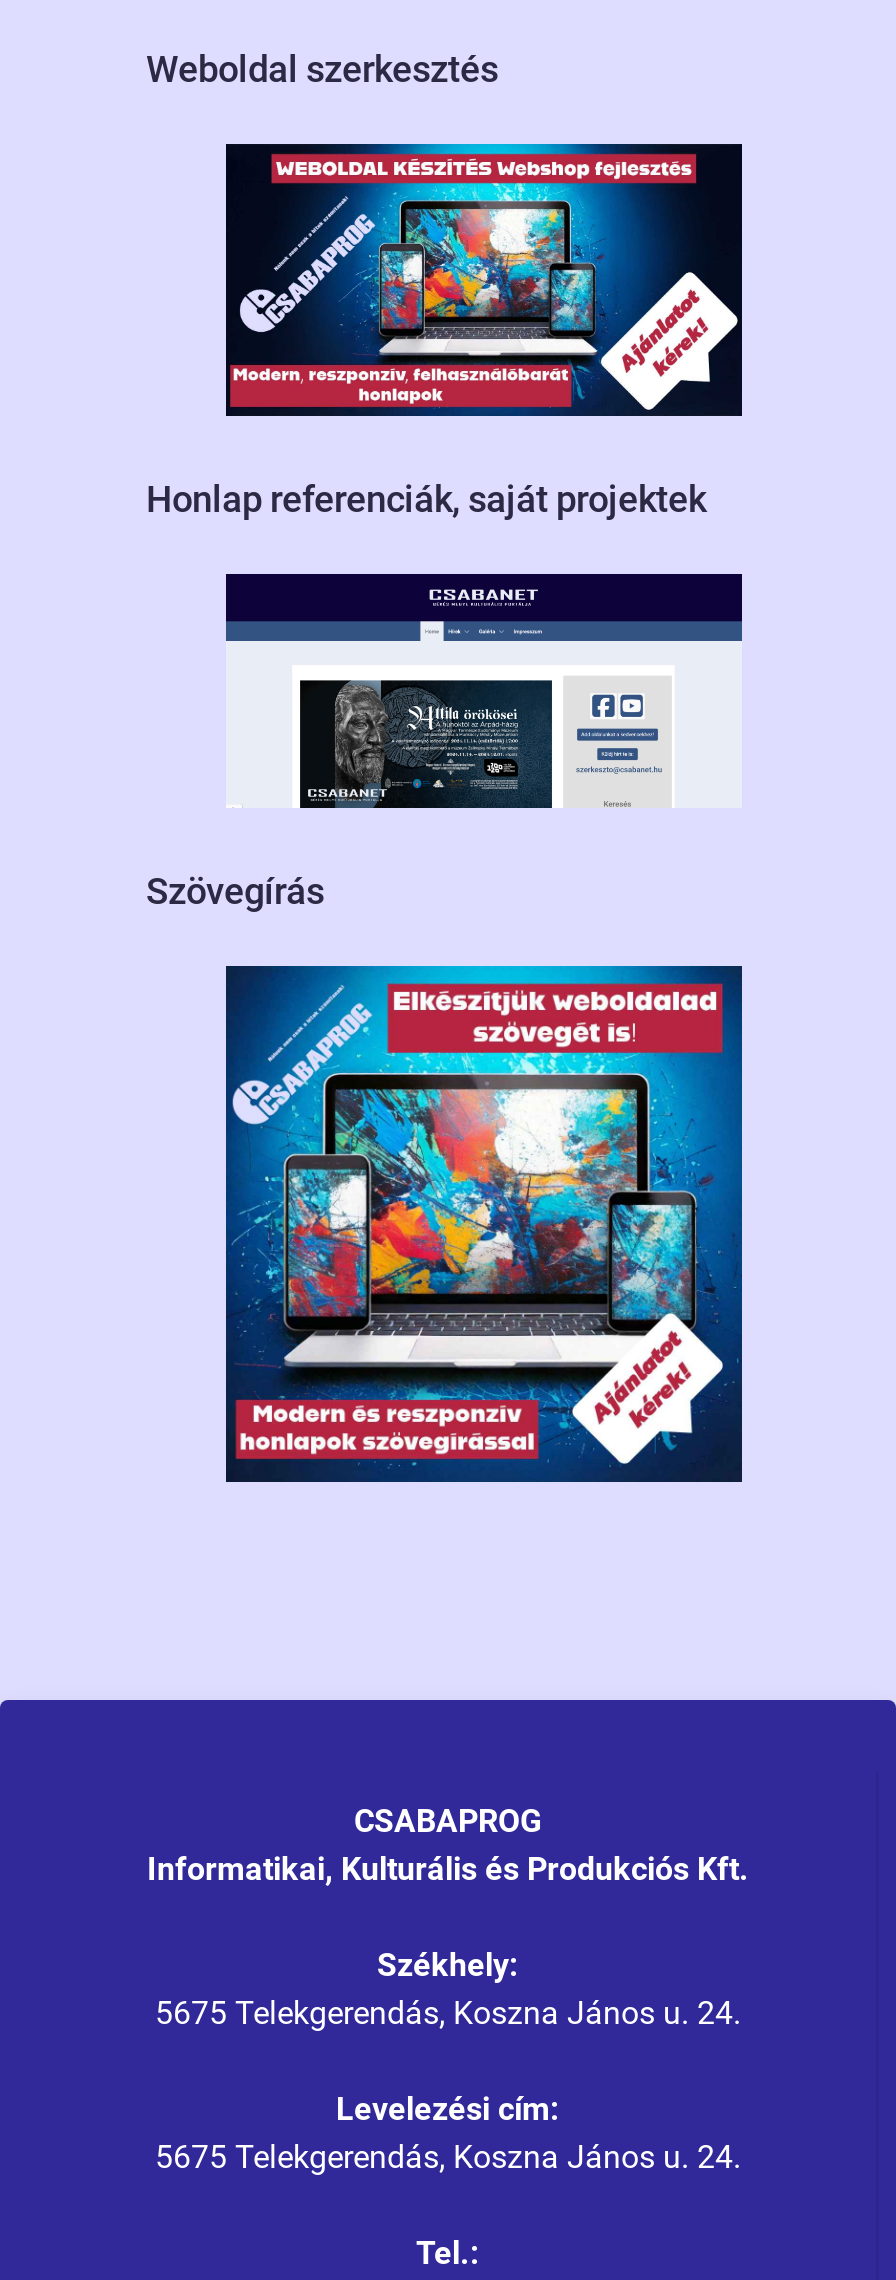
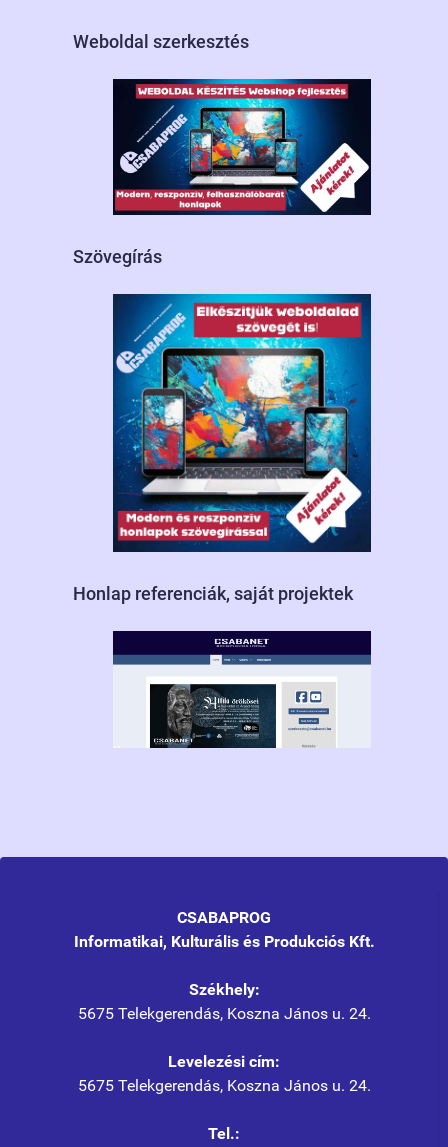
moved [146,477,706,519] -> [73,583,353,604]: Honlap referenciák, saját projektek
moved [226,572,742,810] -> [113,630,371,748]: [image]
moved [146,871,324,913] -> [73,246,162,267]: Szövegírás
moved [226,964,744,1480] -> [113,292,372,550]: [image]

